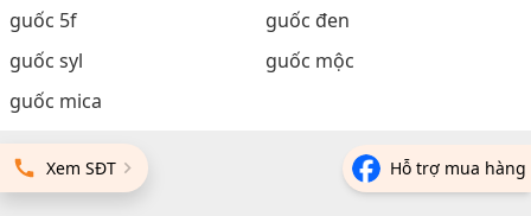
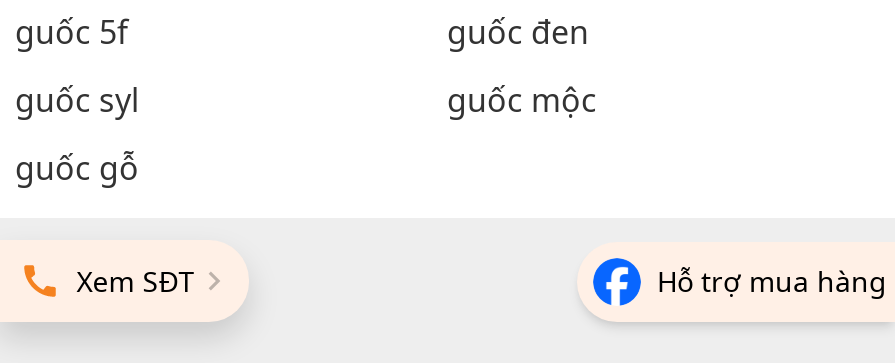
[9,88,102,114] guốc mica -> [15,147,139,191] guốc gỗ

